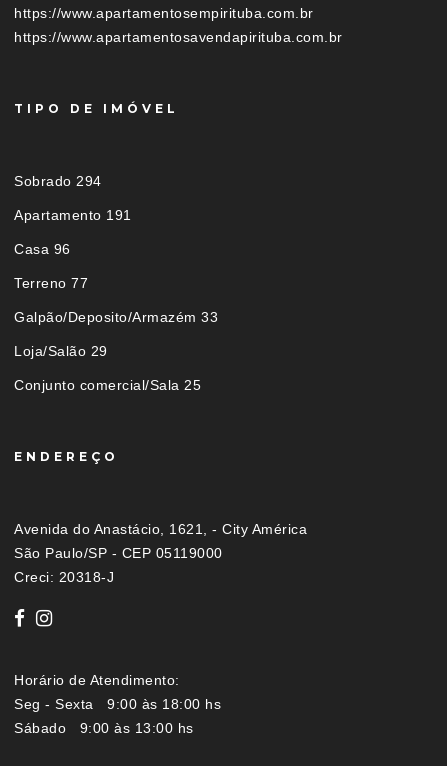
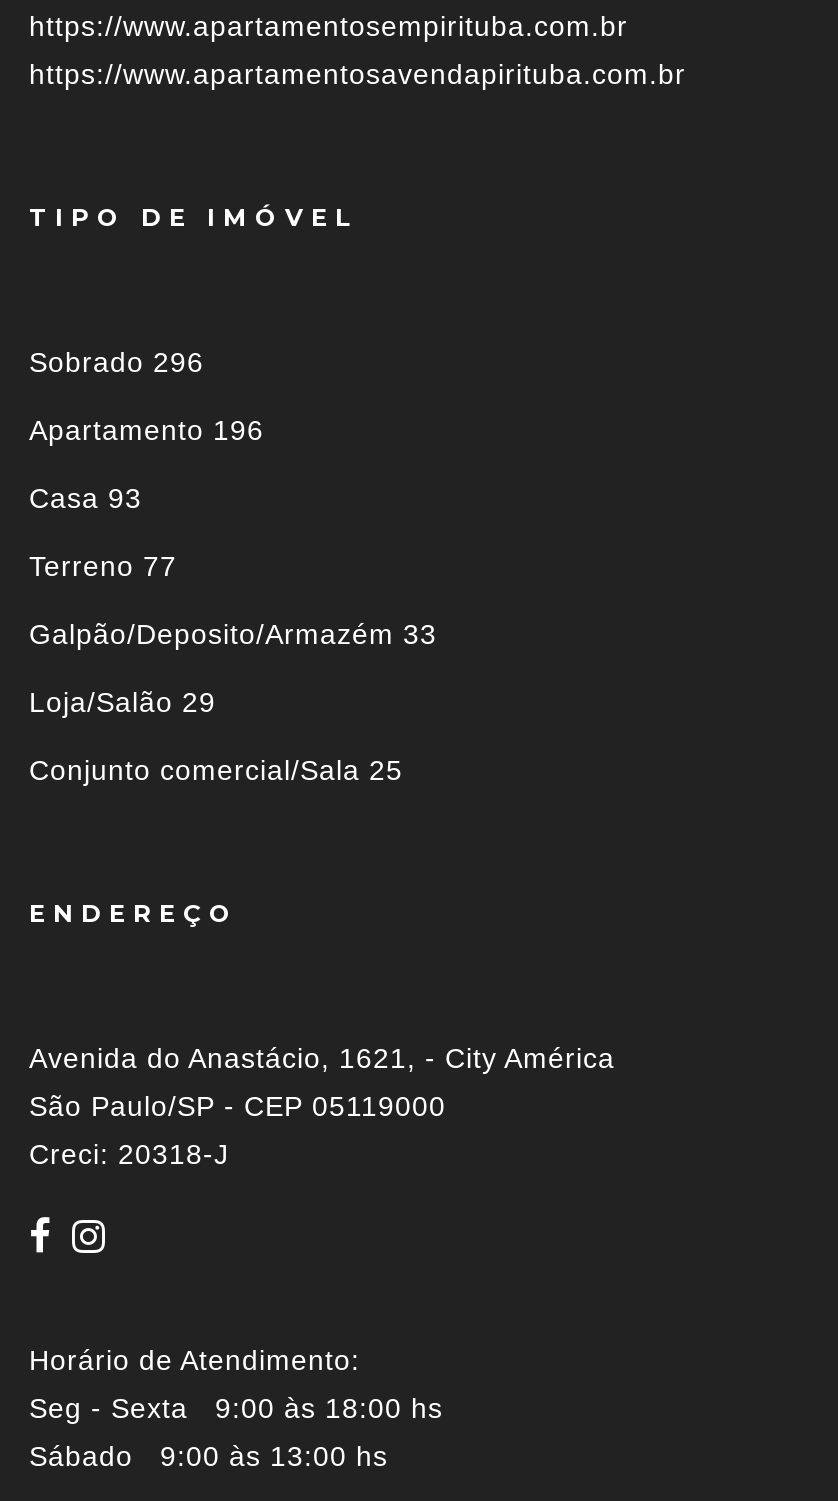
[14,173,101,189] Sobrado 294 -> [29,346,204,378] Sobrado 296
[14,207,131,223] Apartamento 191 -> [29,414,264,446] Apartamento 196
[14,241,70,257] Casa 96 -> [29,482,142,514] Casa 93

